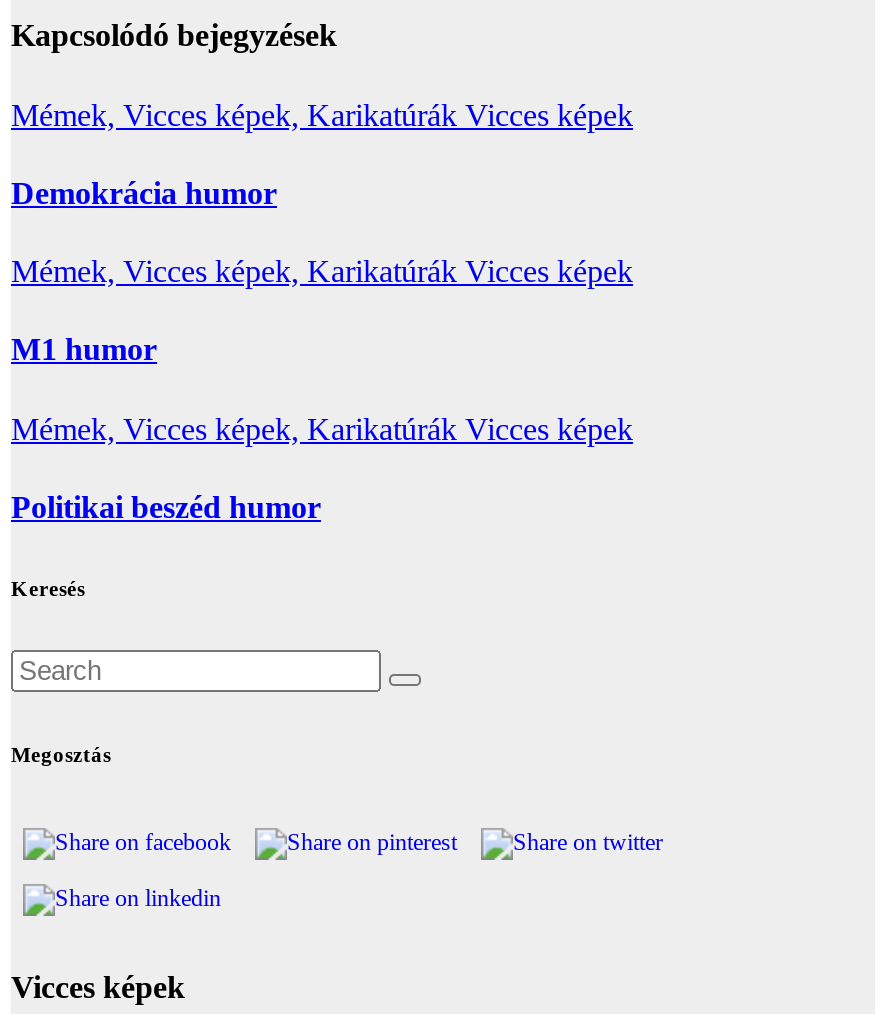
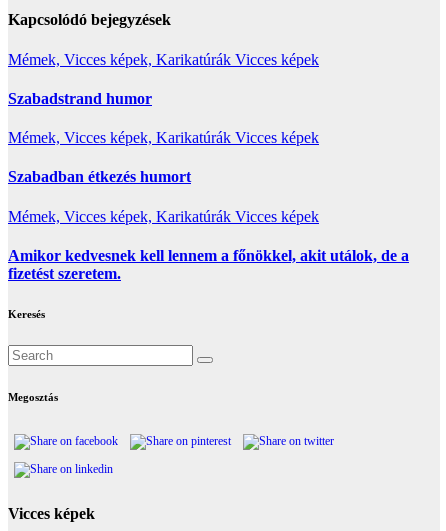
[11,176,277,210] Demokrácia humor -> [8,90,152,107] Szabadstrand humor
[11,333,157,367] M1 humor -> [8,168,191,185] Szabadban étkezés humort
[11,490,321,524] Politikai beszéd humor -> [8,247,409,282] Amikor kedvesnek kell lennem a főnökkel, akit utálok, de a | fizetést szeretem.

